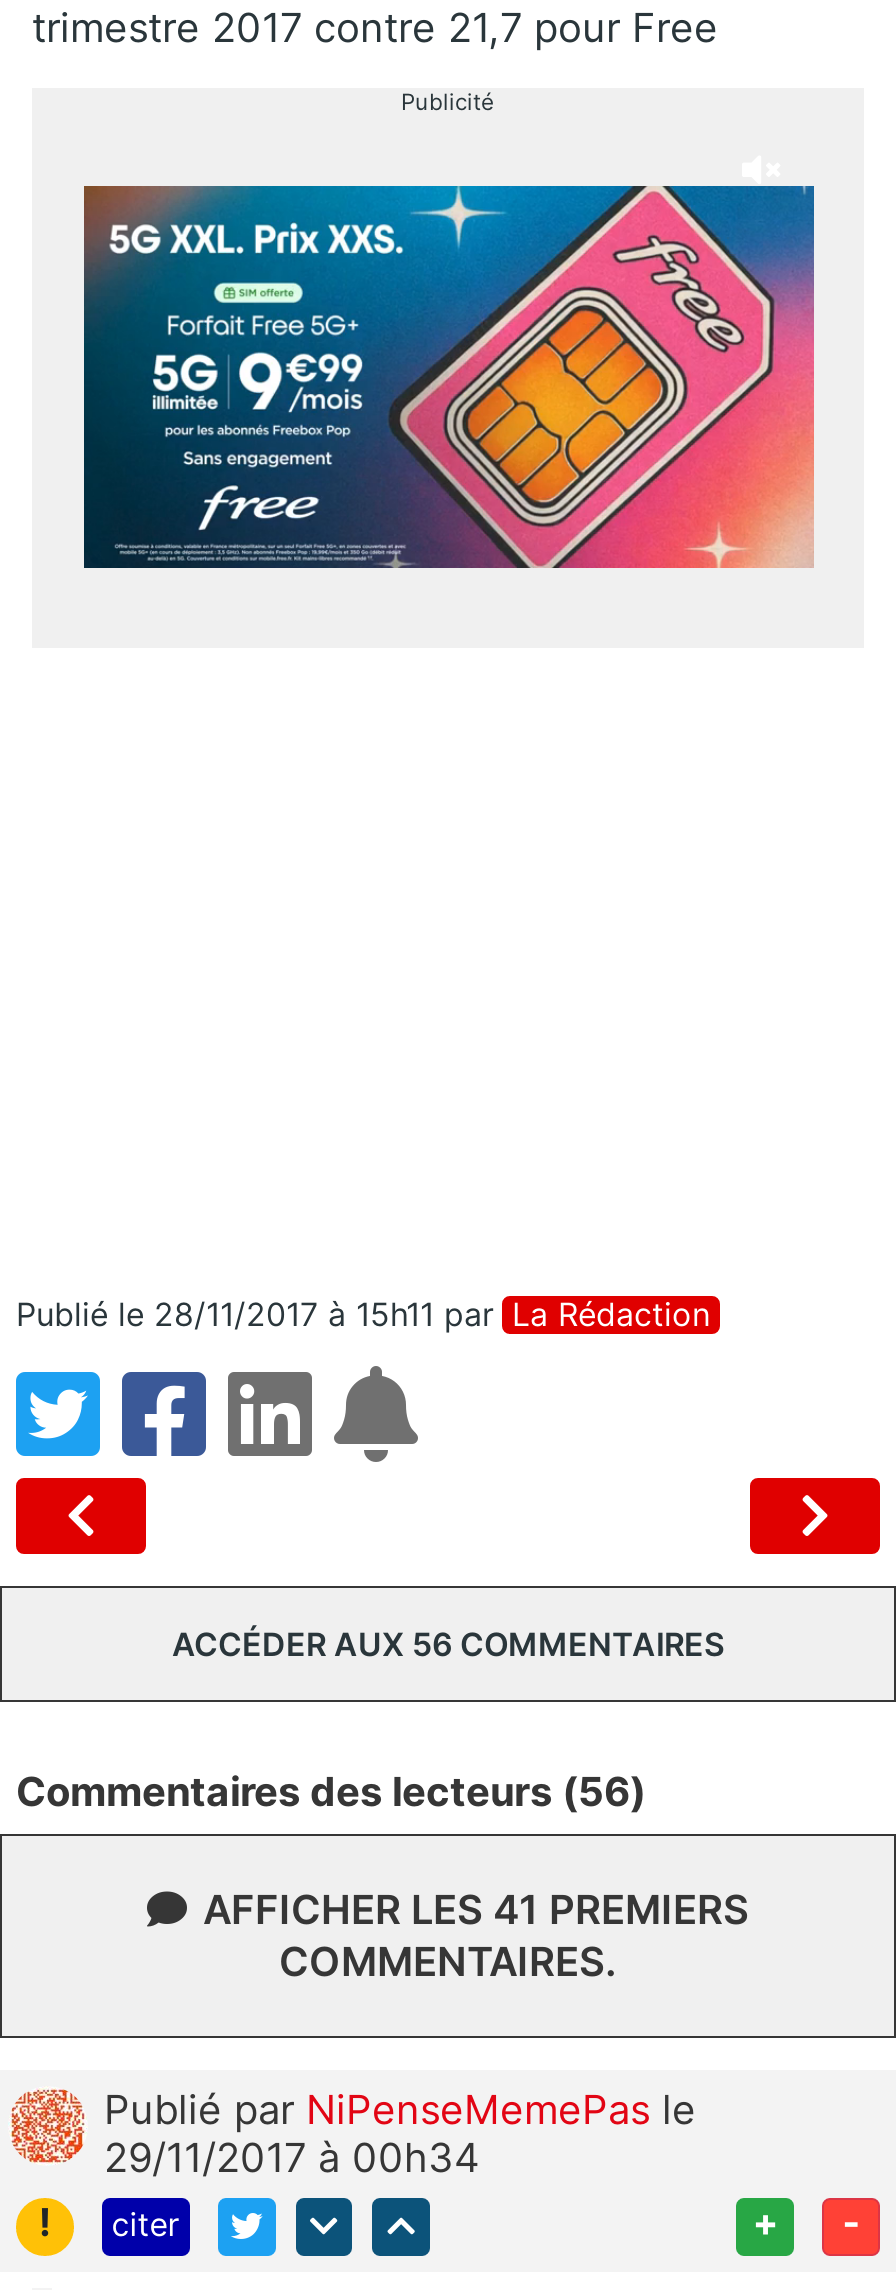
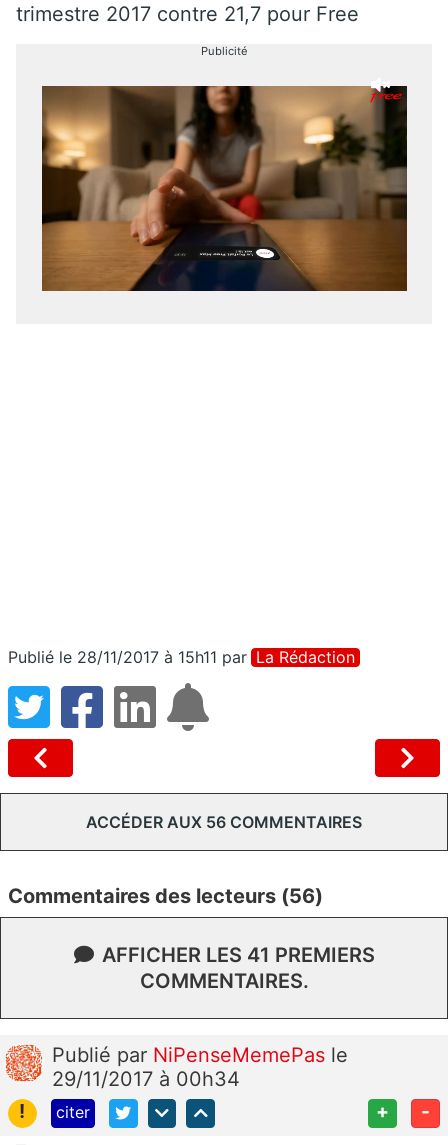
[82,172,816,582] [image] -> [41,85,408,292] [image]

